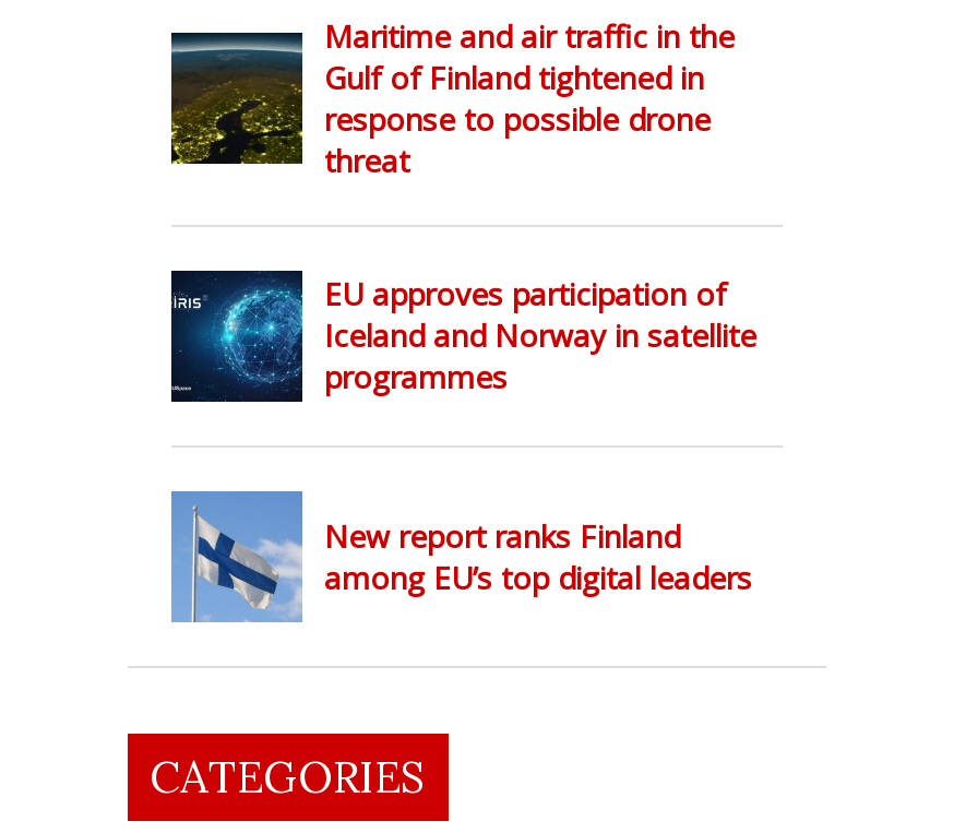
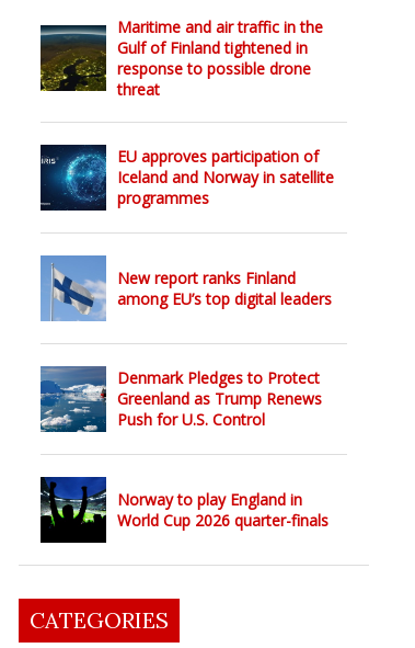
none -> [39,365,322,433] [image] | Denmark Pledges to Protect | Greenland as Trump Renews | Push for U.S. Control
none -> [39,476,328,544] [image] | Norway to play England in | World Cup 2026 quarter-finals

